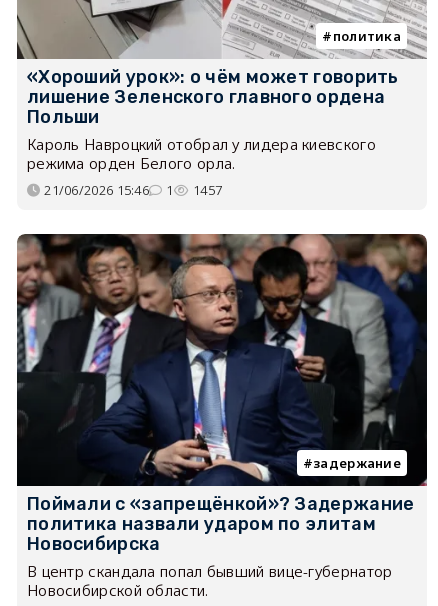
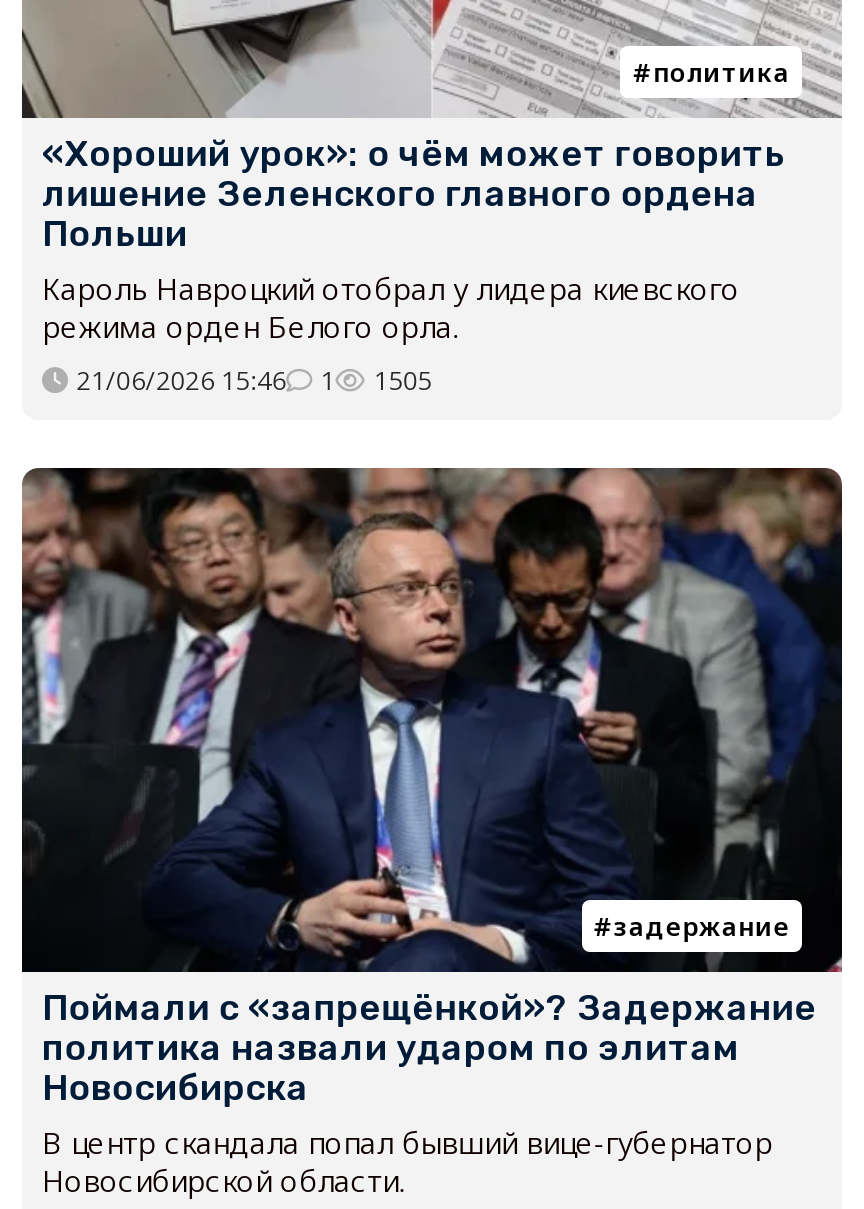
[44,181,222,199] 21/06/2026 15:46 1 1457 -> [77,361,432,397] 21/06/2026 15:46 1 1505

